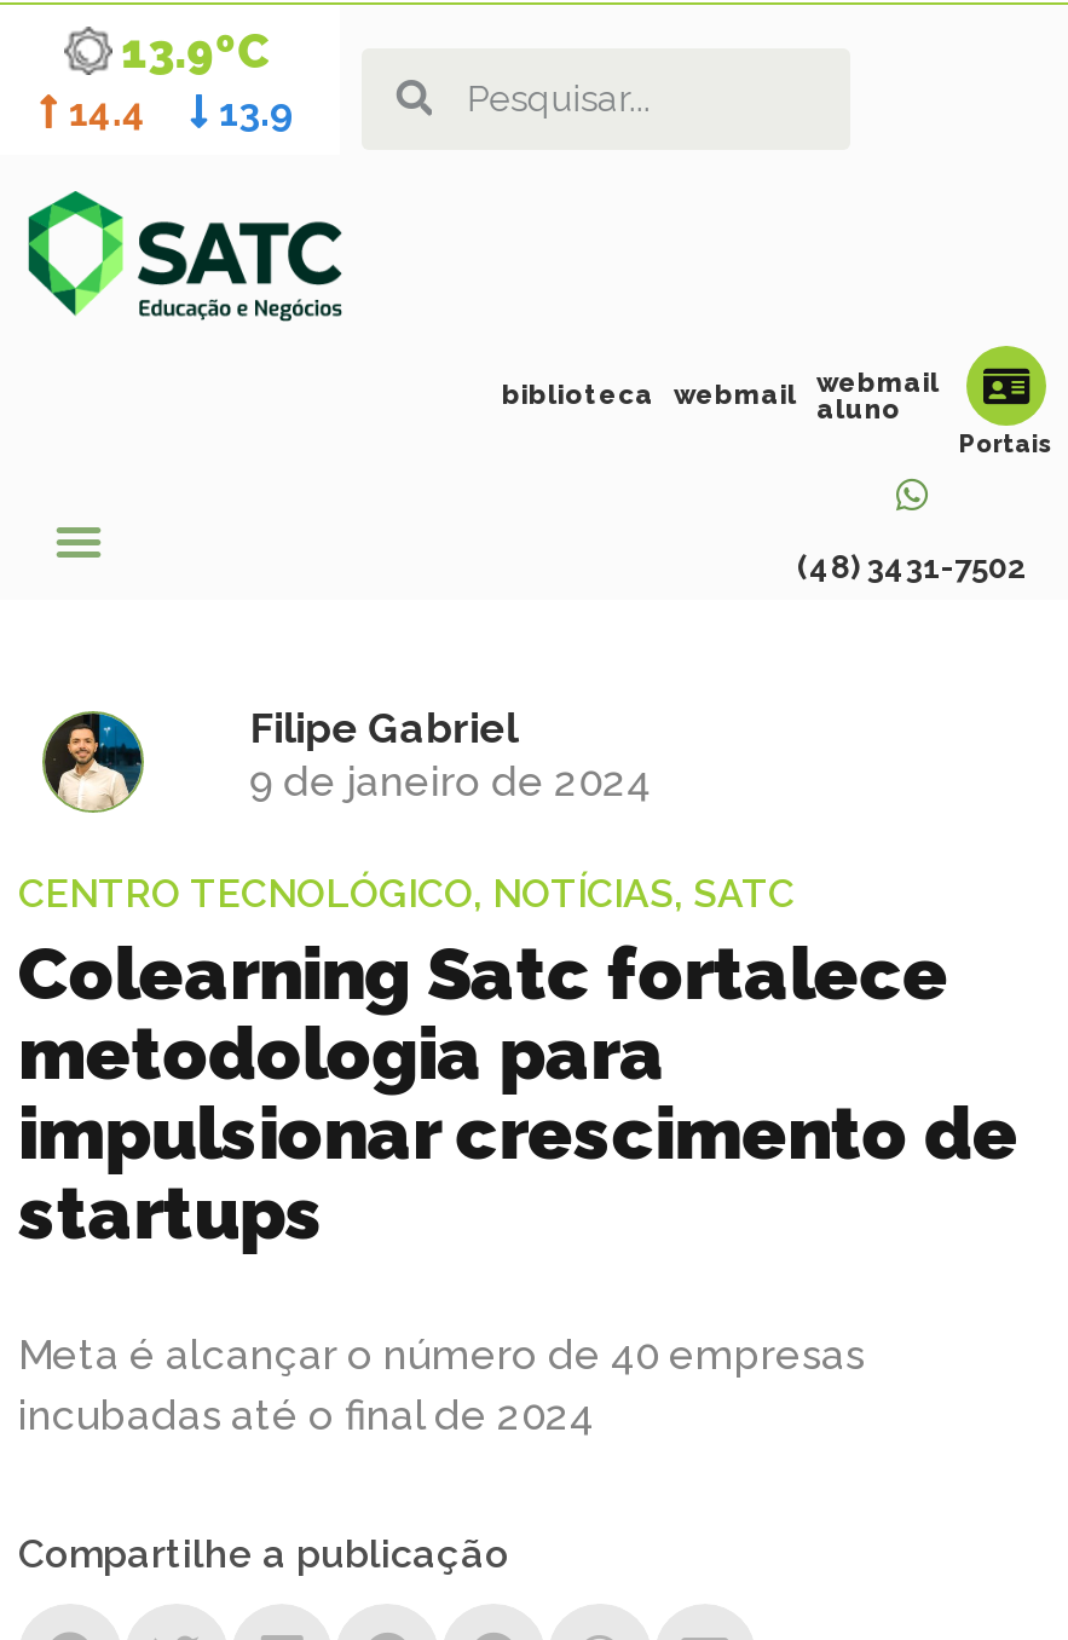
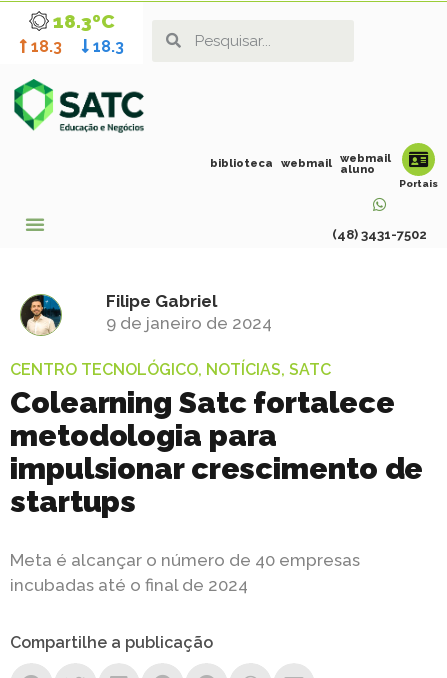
[59,24,294,135] 13.9ºC | 14.4 | 13.9 -> [27,10,124,56] 18.3ºC | 18.3 | 18.3

